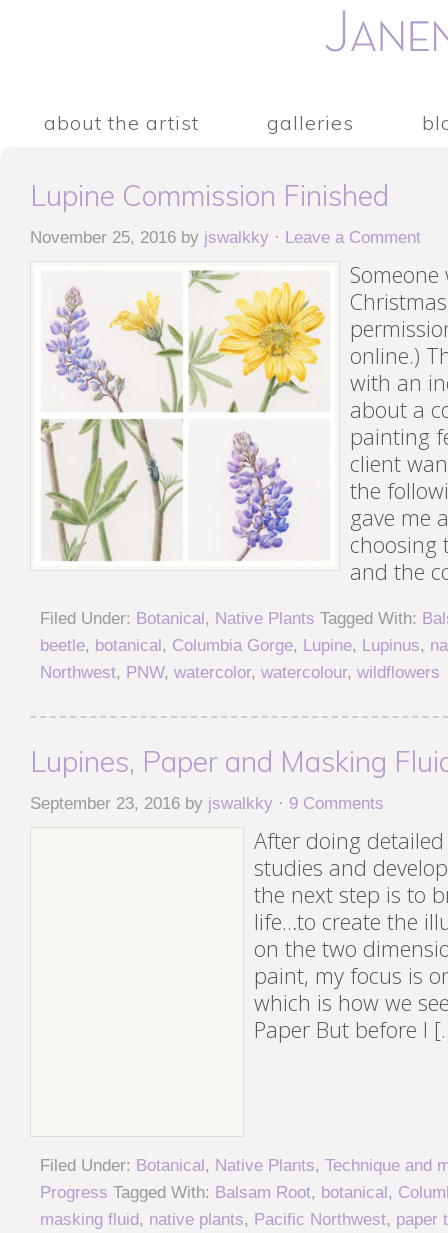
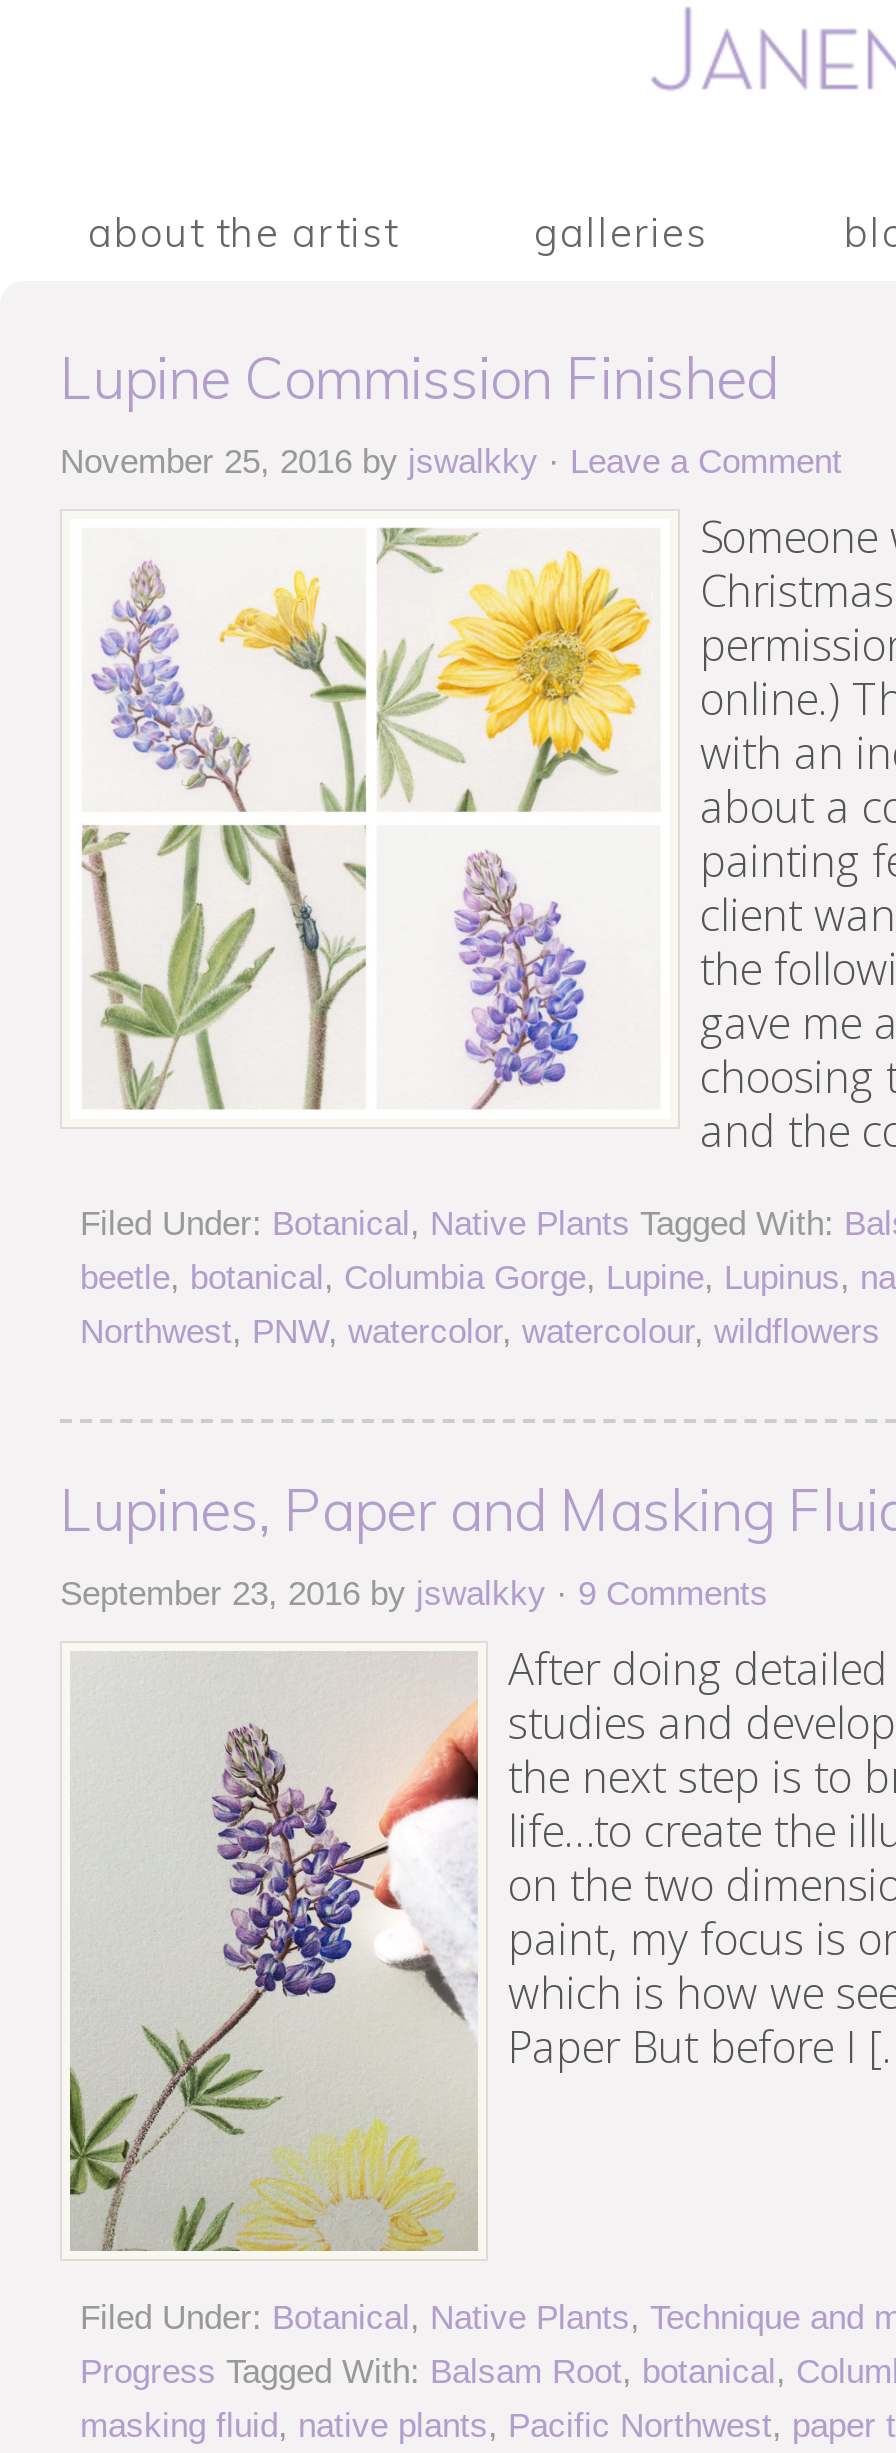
none -> [68,1651,480,2253] [image]

